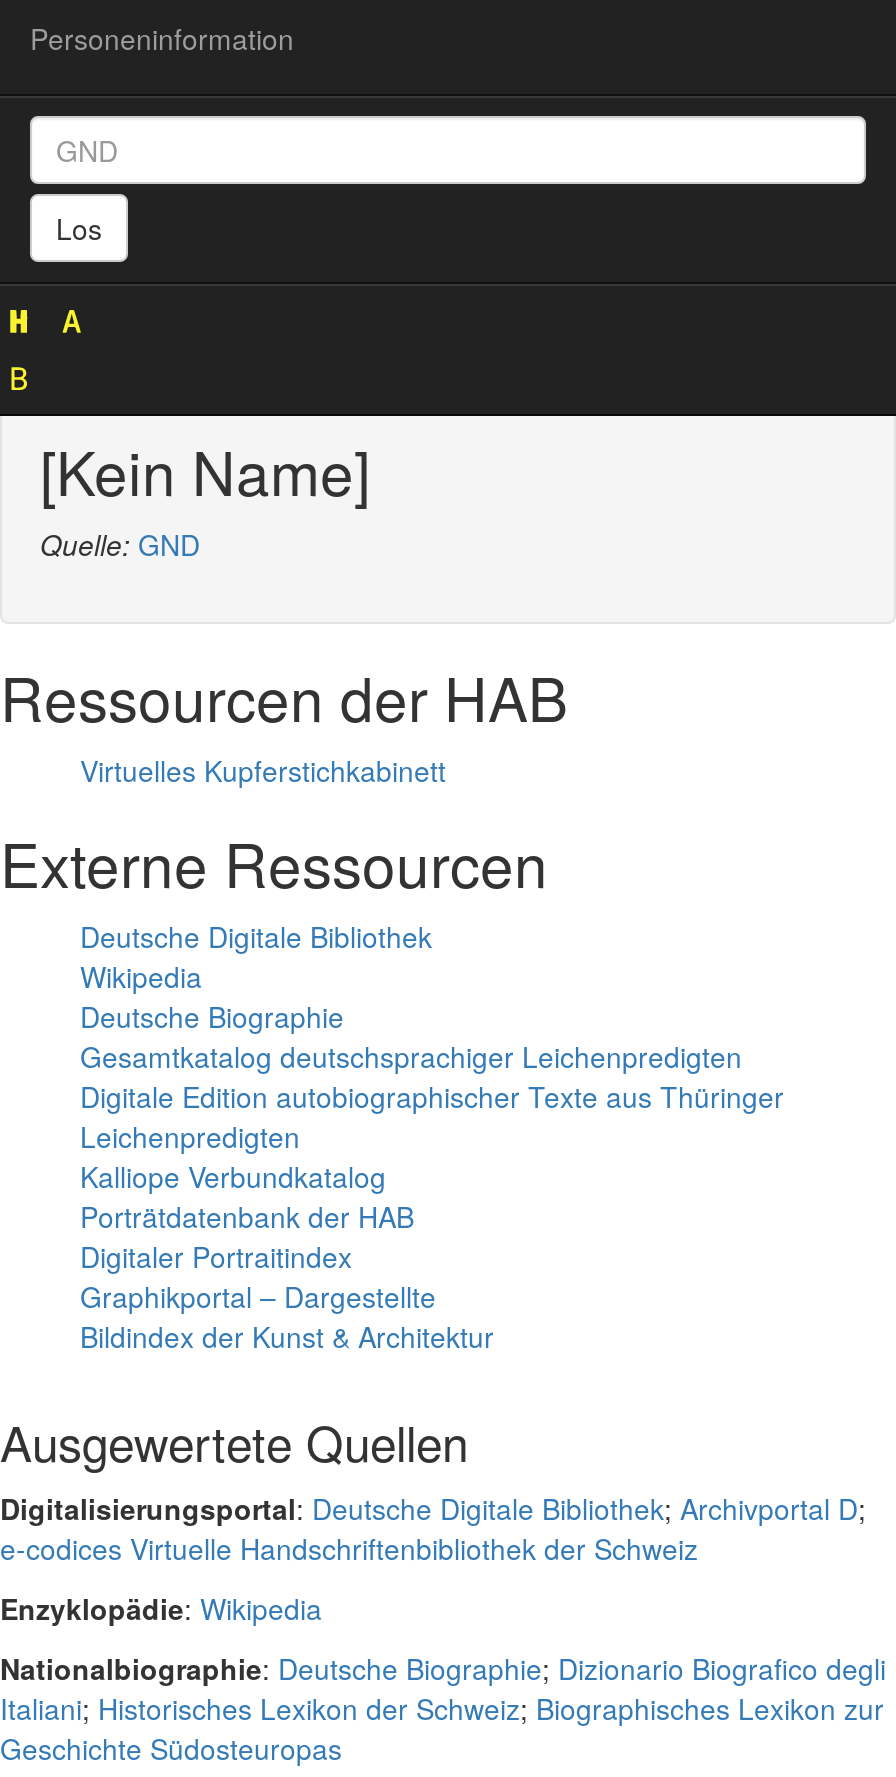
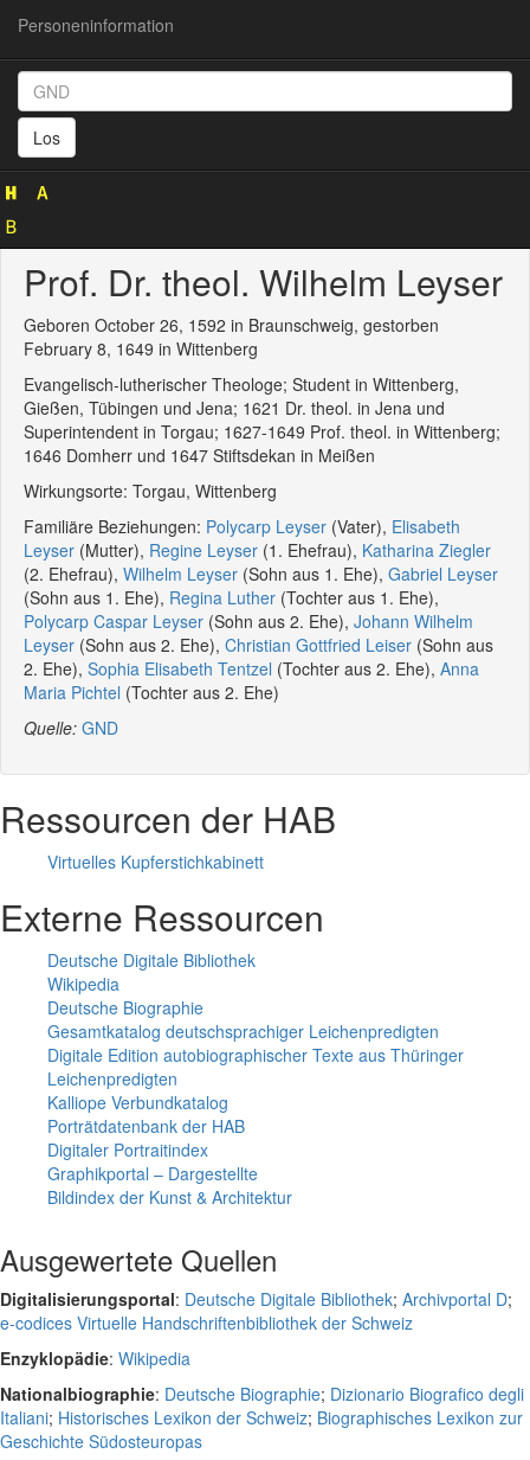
[40,428,370,514] [Kein Name] -> [24,256,503,704] Prof. Dr. theol. Wilhelm Leyser | Geboren October 26, 1592 in Braunschweig, gestorben | February 8, 1649 in Wittenberg | Evangelisch-lutherischer Theologe; Student in Wittenberg, | Gießen, Tübingen und Jena; 1621 Dr. theol. in Jena und | Superintendent in Torgau; 1627-1649 Prof. theol. in Wittenberg; | 1646 Domherr und 1647 Stiftsdekan in Meißen | Wirkungsorte: Torgau, Wittenberg | Familiäre Beziehungen: Polycarp Leyser (Vater), Elisabeth | Leyser (Mutter), Regine Leyser (1. Ehefrau), Katharina Ziegler | (2. Ehefrau), Wilhelm Leyser (Sohn aus 1. Ehe), Gabriel Leyser | (Sohn aus 1. Ehe), Regina Luther (Tochter aus 1. Ehe), | Polycarp Caspar Leyser (Sohn aus 2. Ehe), Johann Wilhelm | Leyser (Sohn aus 2. Ehe), Christian Gottfried Leiser (Sohn aus | 2. Ehe), Sophia Elisabeth Tentzel (Tochter aus 2. Ehe), Anna | Maria Pichtel (Tochter aus 2. Ehe)

